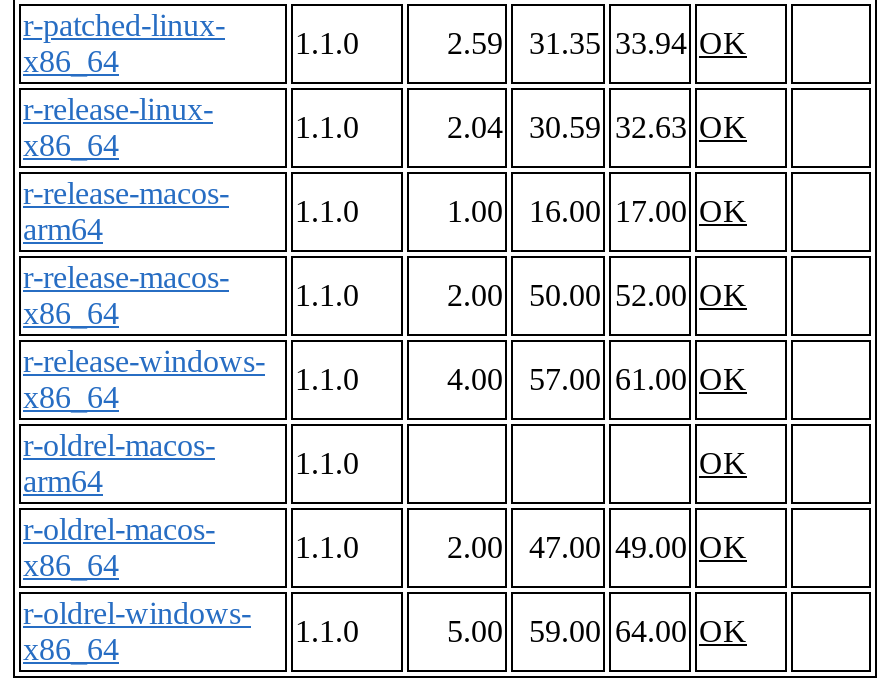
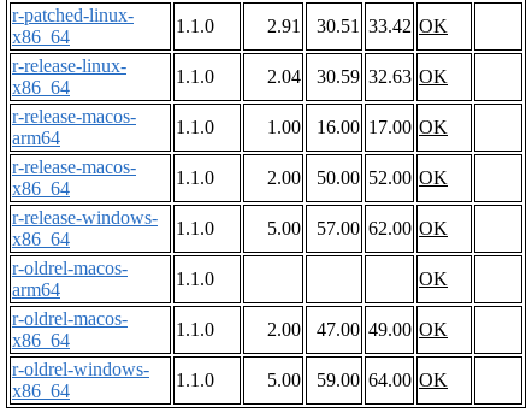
[447,27,503,61] 2.59 -> [267,16,301,36] 2.91
[529,27,747,61] 31.35 33.94 OK -> [317,16,448,36] 30.51 33.42 OK
[447,363,503,397] 4.00 -> [267,218,301,239] 5.00
[529,363,747,397] 57.00 61.00 OK -> [317,218,448,239] 57.00 62.00 OK

